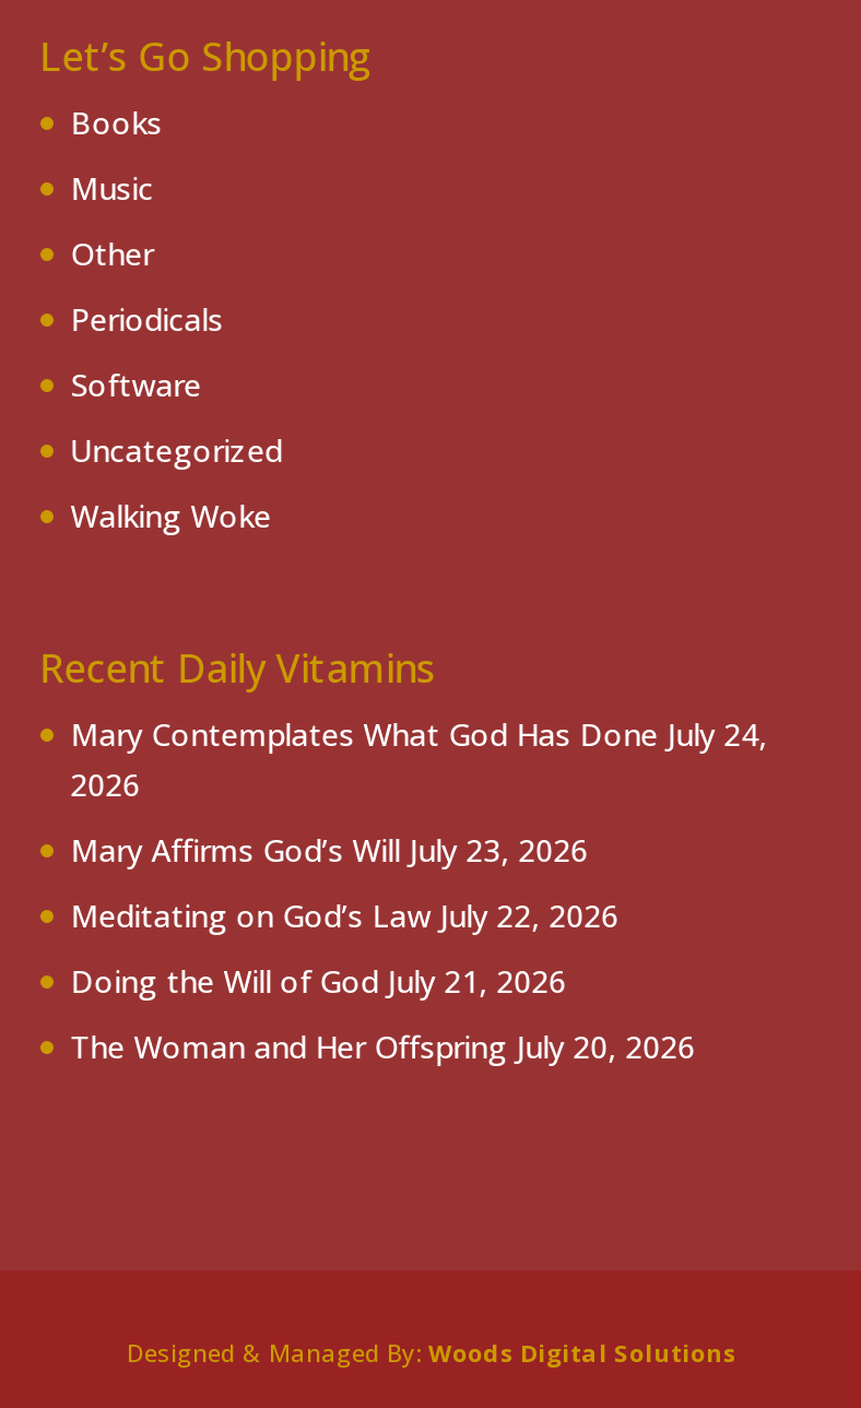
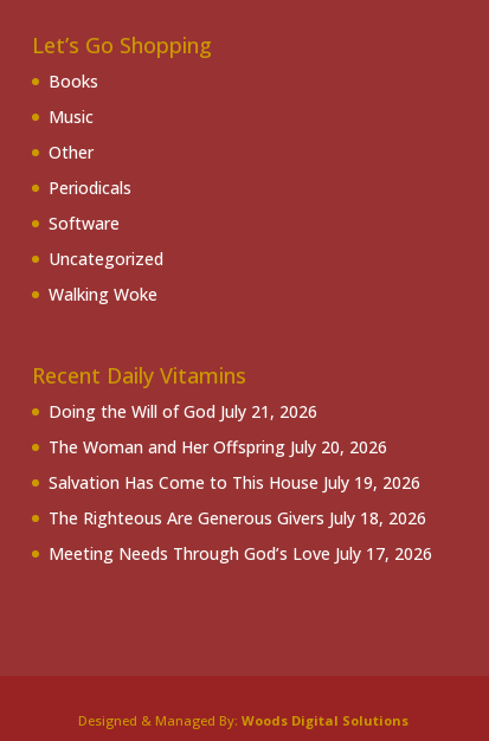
[71,712,768,935] Mary Contemplates What God Has Done July 24, | 2026 | Mary Affirms God’s Will July 23, 2026 | Meditating on God’s Law July 22, 2026 -> none
moved [71,959,696,1066] -> [48,401,387,459]: Doing the Will of God July 21, 2026 | The Woman and Her Offspring July 20, 2026
none -> [48,472,432,565] Salvation Has Come to This House July 19, 2026 | The Righteous Are Generous Givers July 18, 2026 | Meeting Needs Through God’s Love July 17, 2026

